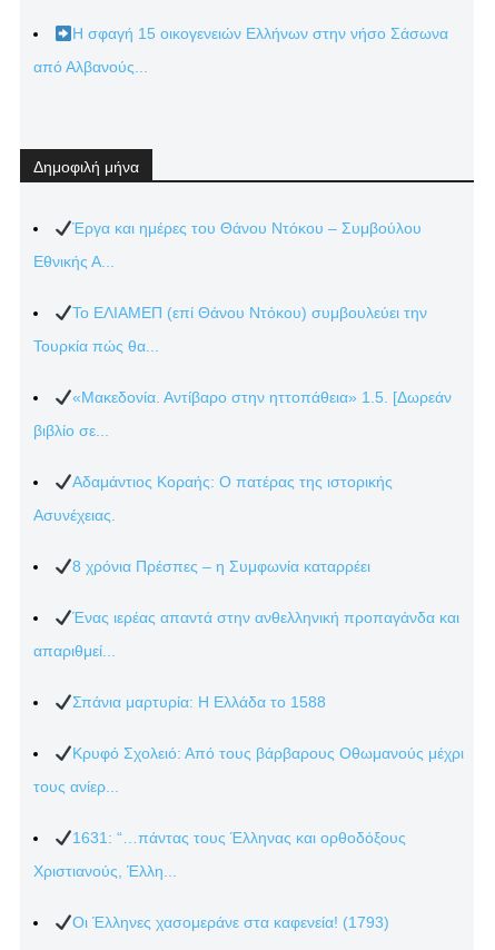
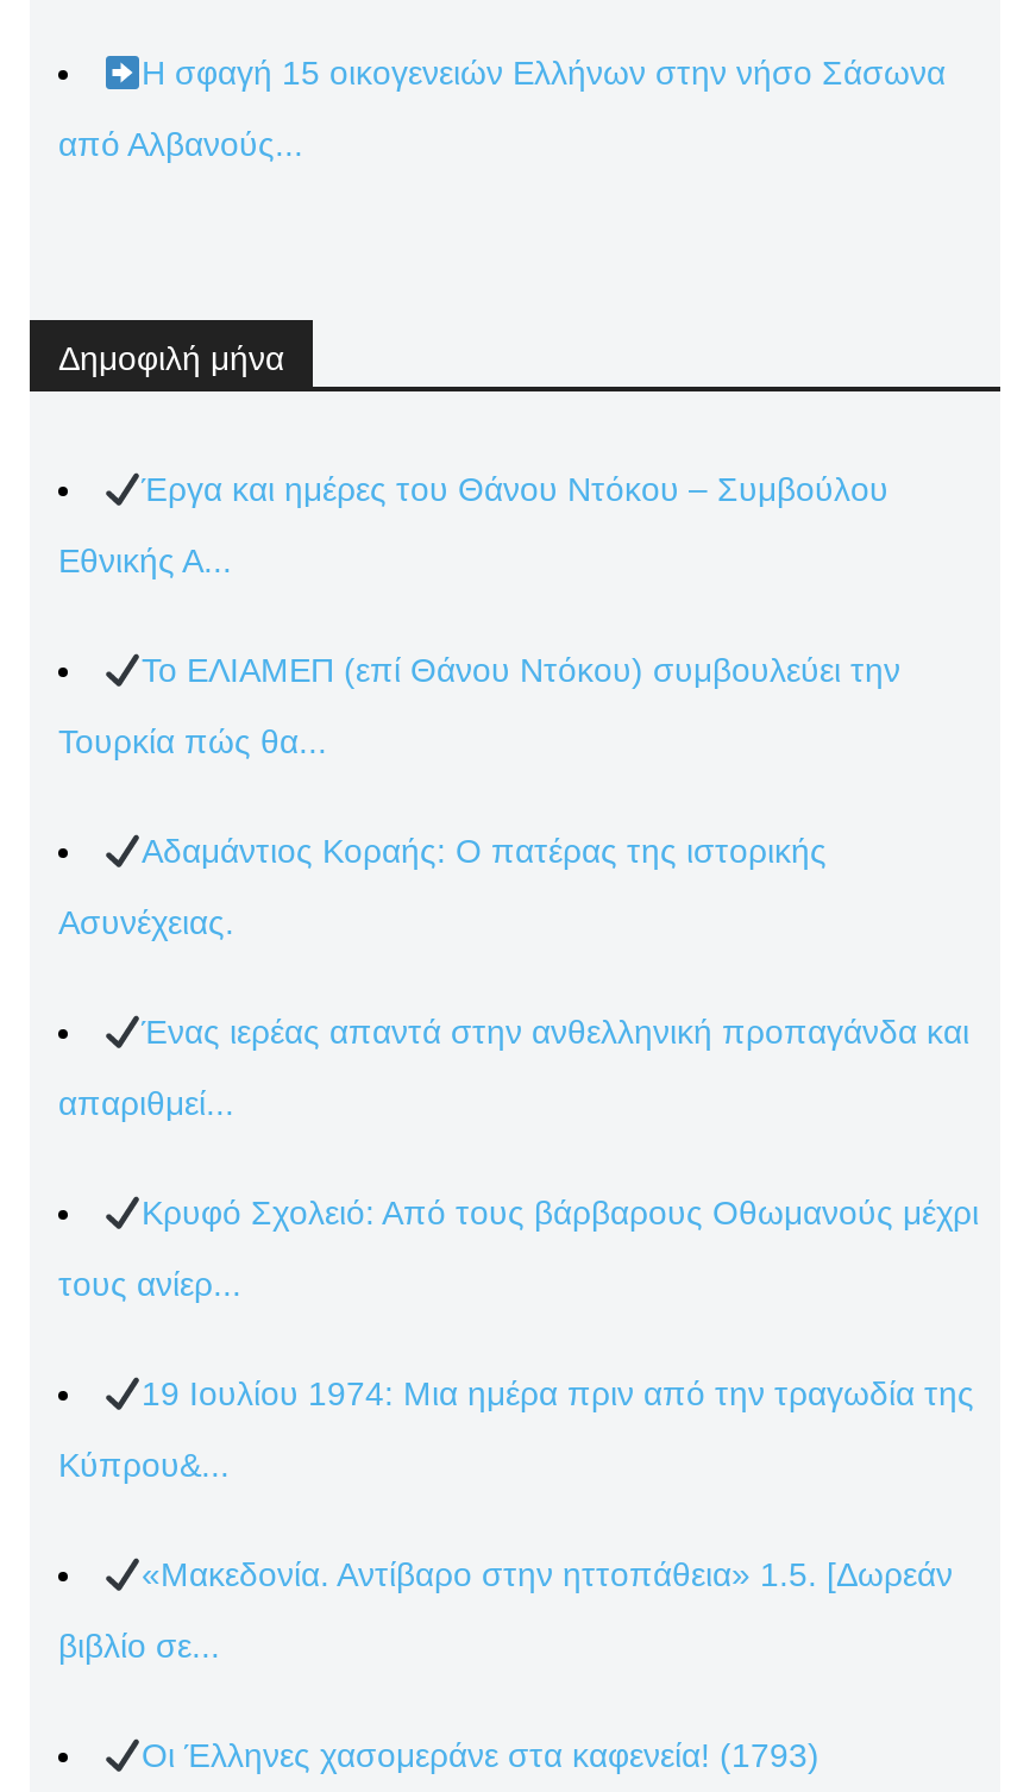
none -> [58,1376,974,1485] 19 Ιουλίου 1974: Μια ημέρα πριν από την τραγωδία της | Κύπρου&...
moved [33,388,452,440] -> [58,1557,952,1666]: «Μακεδονία. Αντίβαρο στην ηττοπάθεια» 1.5. [Δωρεάν | βιβλίο σε...
moved [33,473,393,524] -> [58,833,826,943]: Αδαμάντιος Κοραής: Ο πατέρας της ιστορικής | Ασυνέχειας.
[33,558,406,880] 8 χρόνια Πρέσπες – η Συμφωνία καταρρέει | Σπάνια μαρτυρία: Η Ελλάδα το 1588 | 1631: “…πάντας τους Έλληνας και ορθοδόξους | Χριστιανούς, Έλλη... -> none
moved [33,609,459,660] -> [58,1014,969,1124]: Ένας ιερέας απαντά στην ανθελληνική προπαγάνδα και | απαριθμεί...
moved [33,744,464,796] -> [58,1195,979,1305]: Κρυφό Σχολειό: Από τους βάρβαρους Οθωμανούς μέχρι | τους ανίερ...

